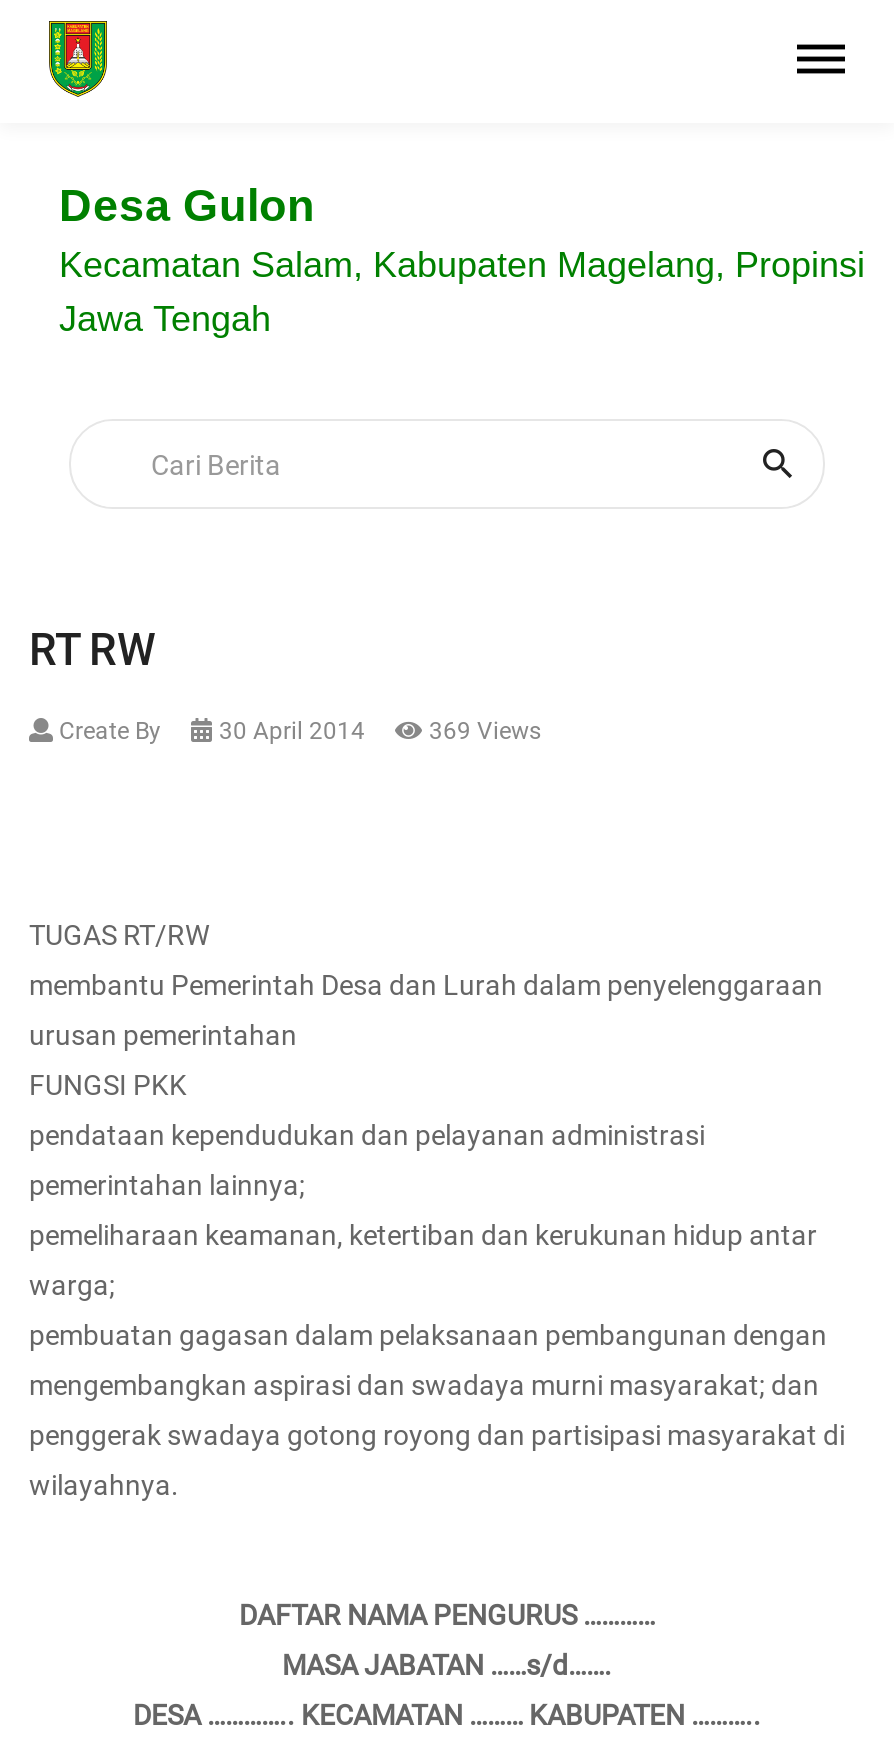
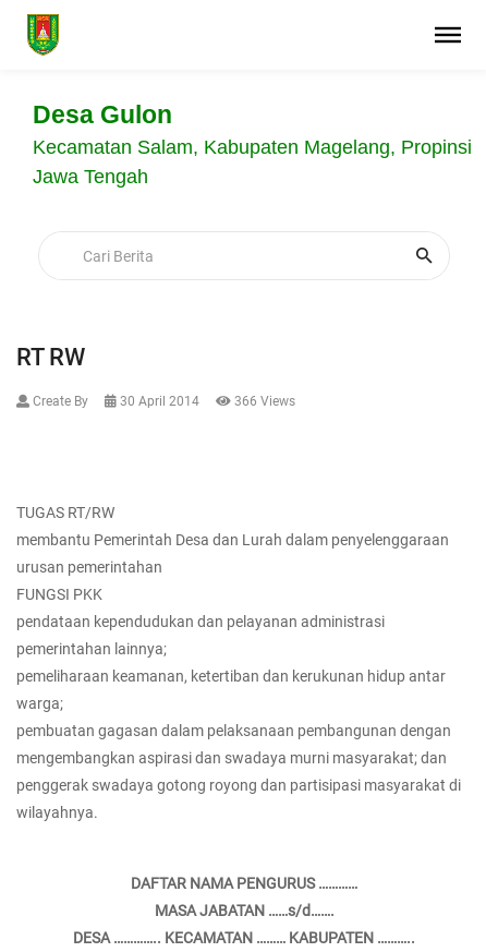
[423,717,541,745] 369 Views -> [231,394,295,409] 366 Views

